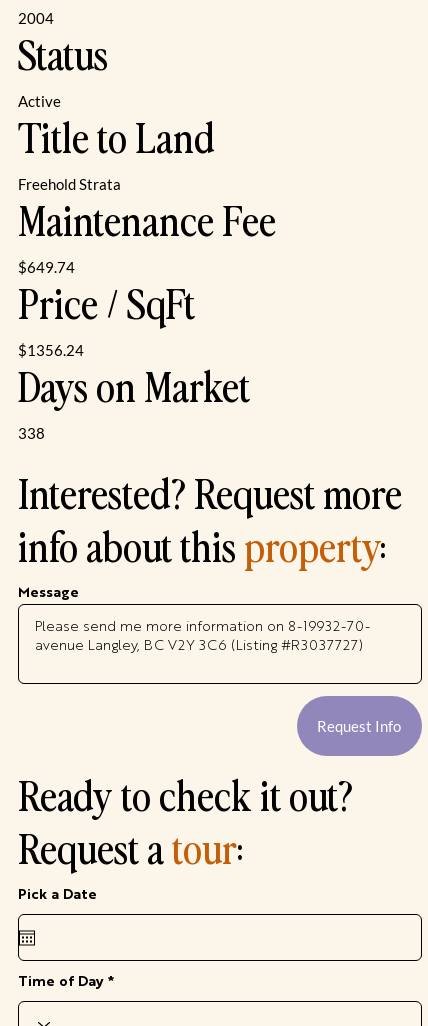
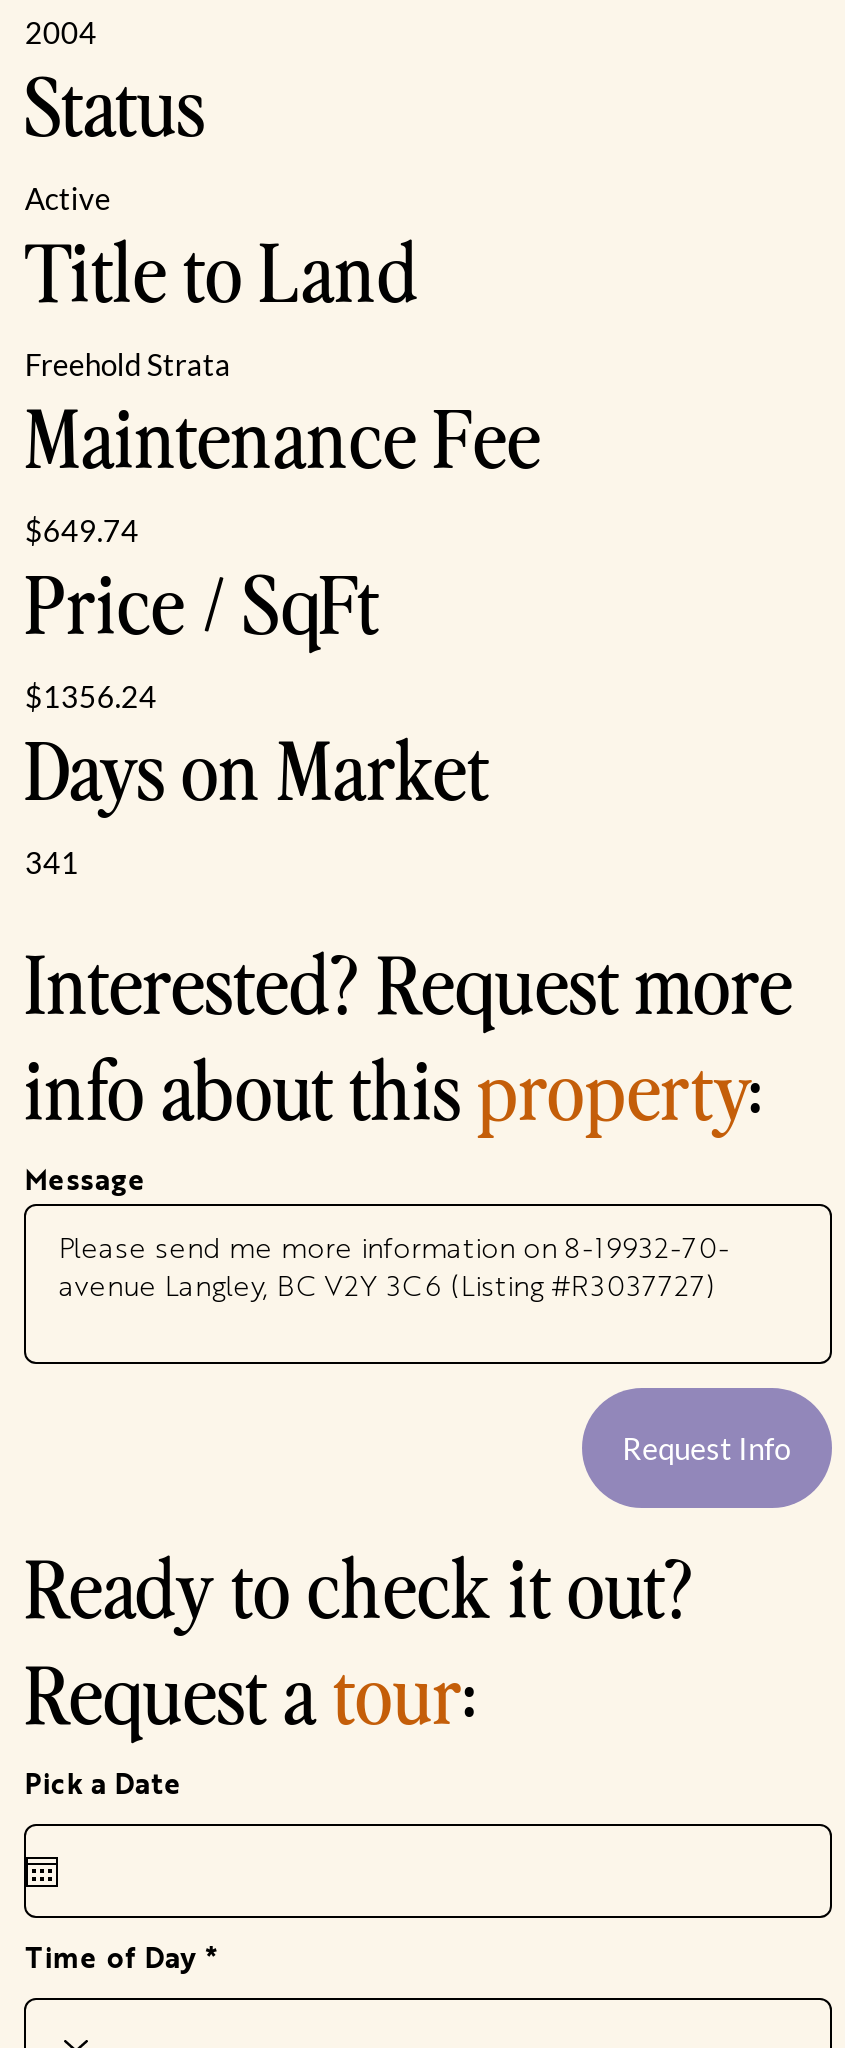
[18,424,45,442] 338 -> [25,844,79,880] 341

